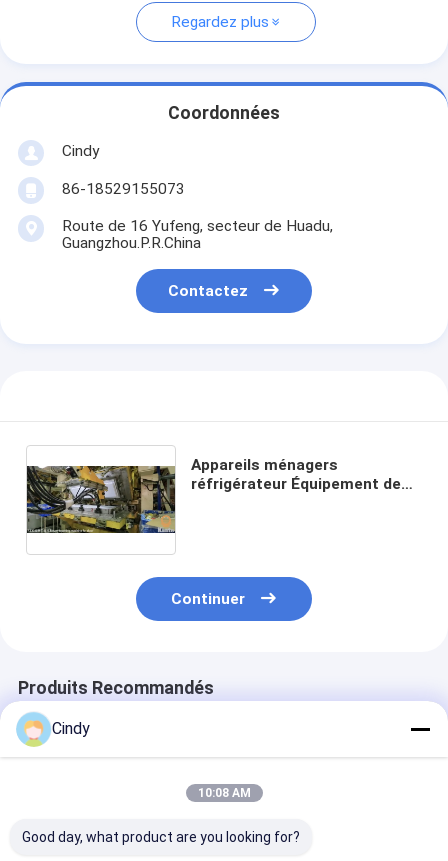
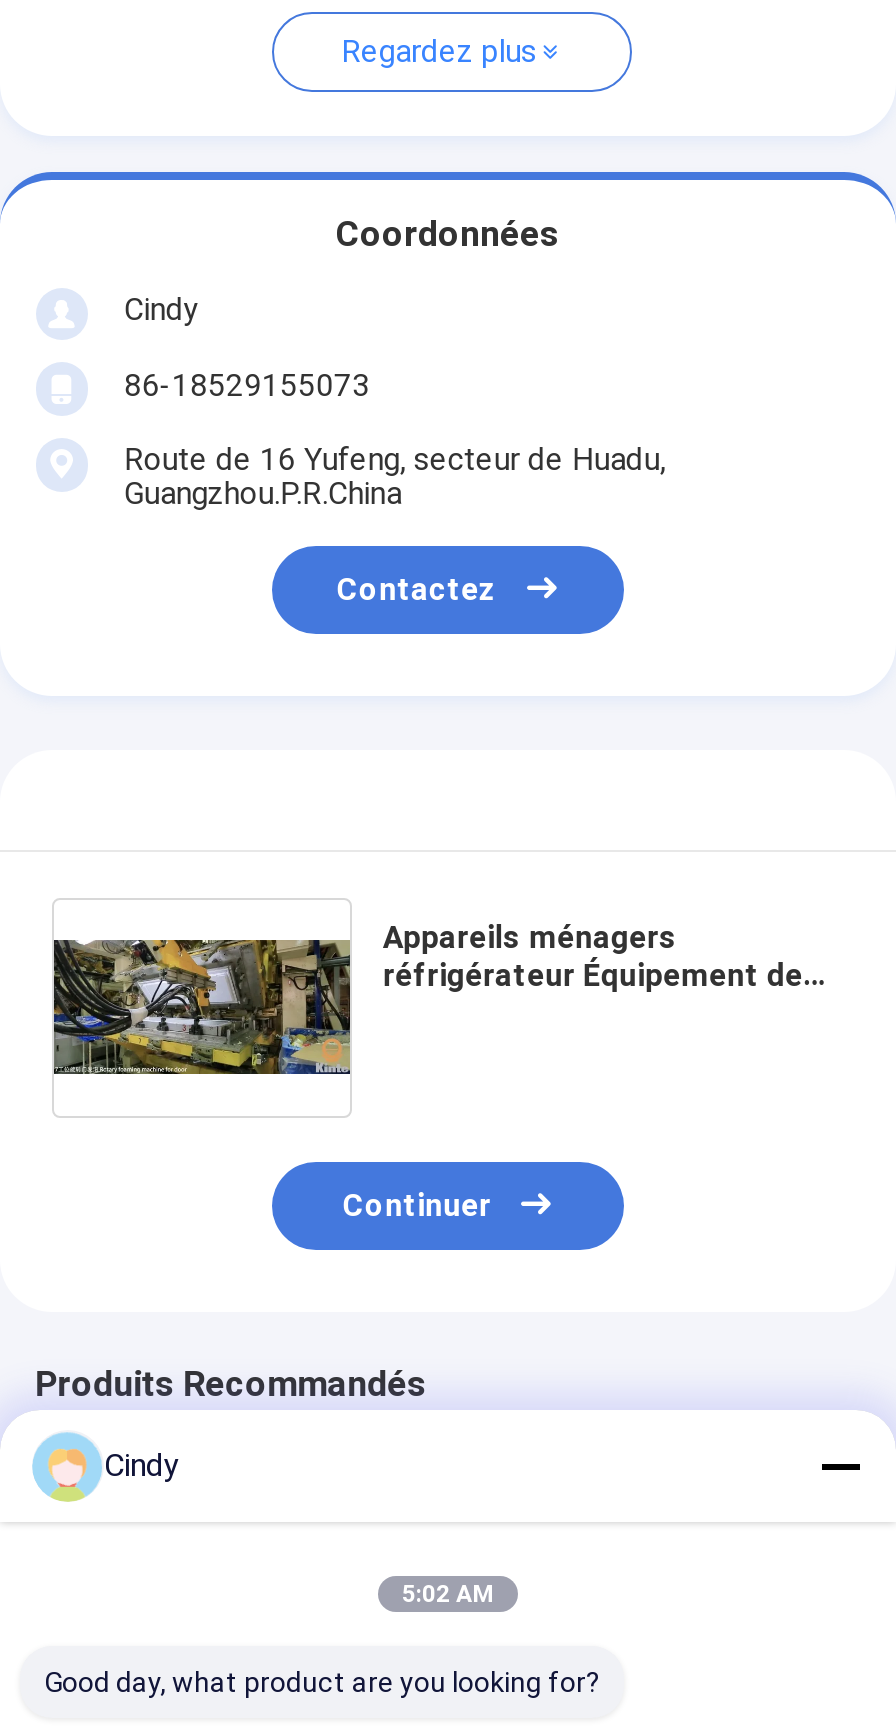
[197,786,250,800] 10:08 AM -> [402,1580,494,1608] 5:02 AM

